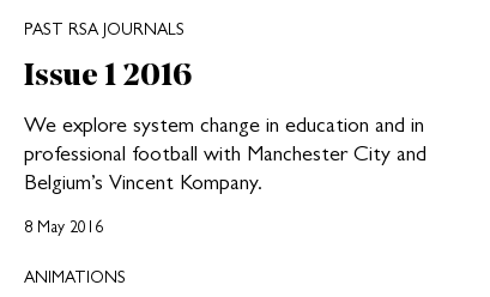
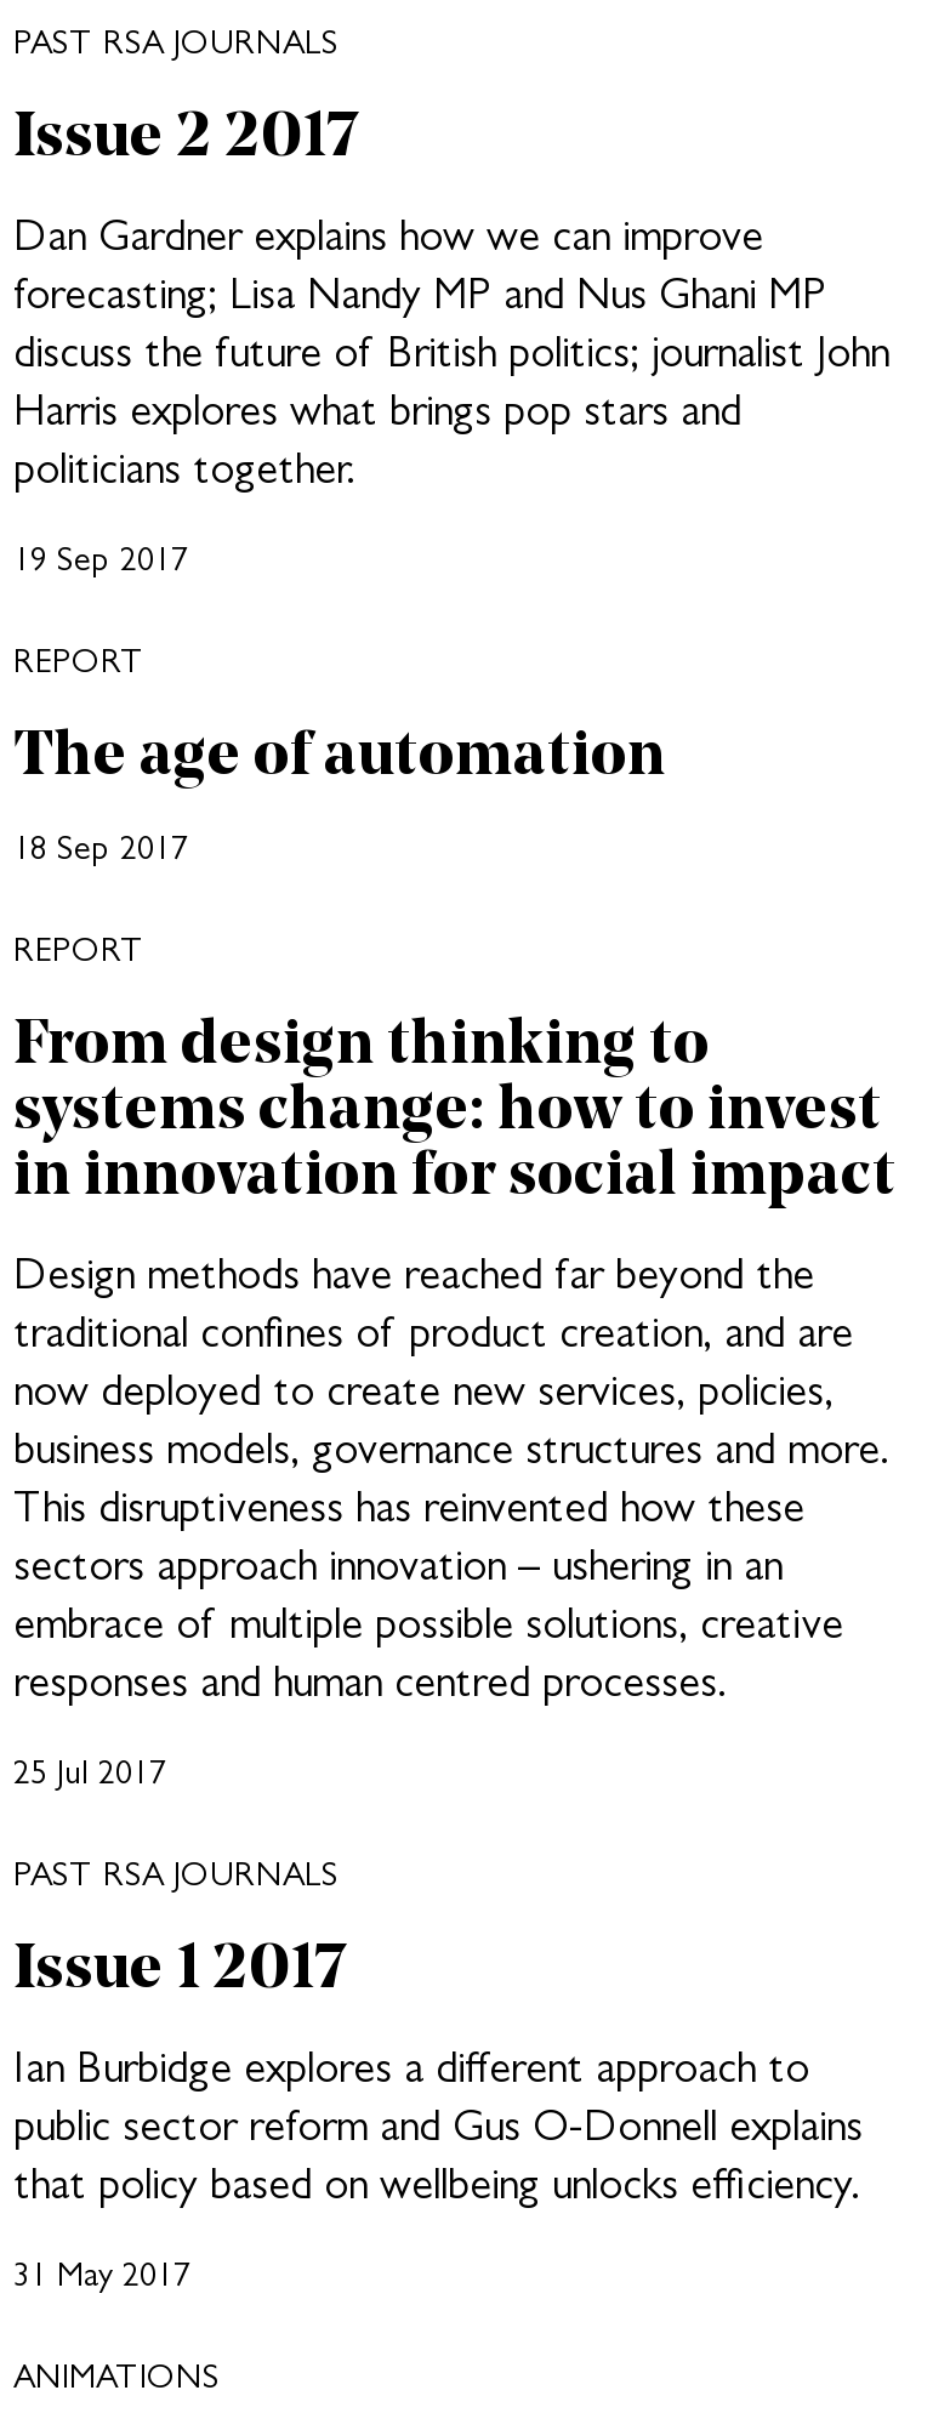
[24,54,427,235] Issue 1 2016 | We explore system change in education and in | professional football with Manchester City and | Belgium’s Vincent Kompany. | 8 May 2016 -> [13,93,897,2292] Issue 2 2017 | Dan Gardner explains how we can improve | forecasting; Lisa Nandy MP and Nus Ghani MP | discuss the future of British politics; journalist John | Harris explores what brings pop stars and | politicians together. | 19 Sep 2017 | REPORT | The age of automation | 18 Sep 2017 | REPORT | From design thinking to | systems change: how to invest | in innovation for social impact | Design methods have reached far beyond the | traditional confines of product creation, and are | now deployed to create new services, policies, | business models, governance structures and more. | This disruptiveness has reinvented how these | sectors approach innovation – ushering in an | embrace of multiple possible solutions, creative | responses and human centred processes. | 25 Jul 2017 | PAST RSA JOURNALS | Issue 1 2017 | Ian Burbidge explores a different approach to | public sector reform and Gus O-Donnell explains | that policy based on wellbeing unlocks efficiency. | 31 May 2017

